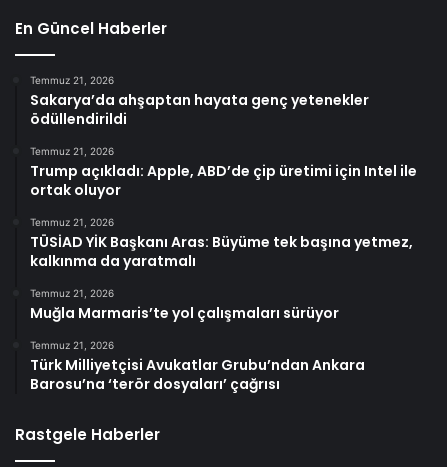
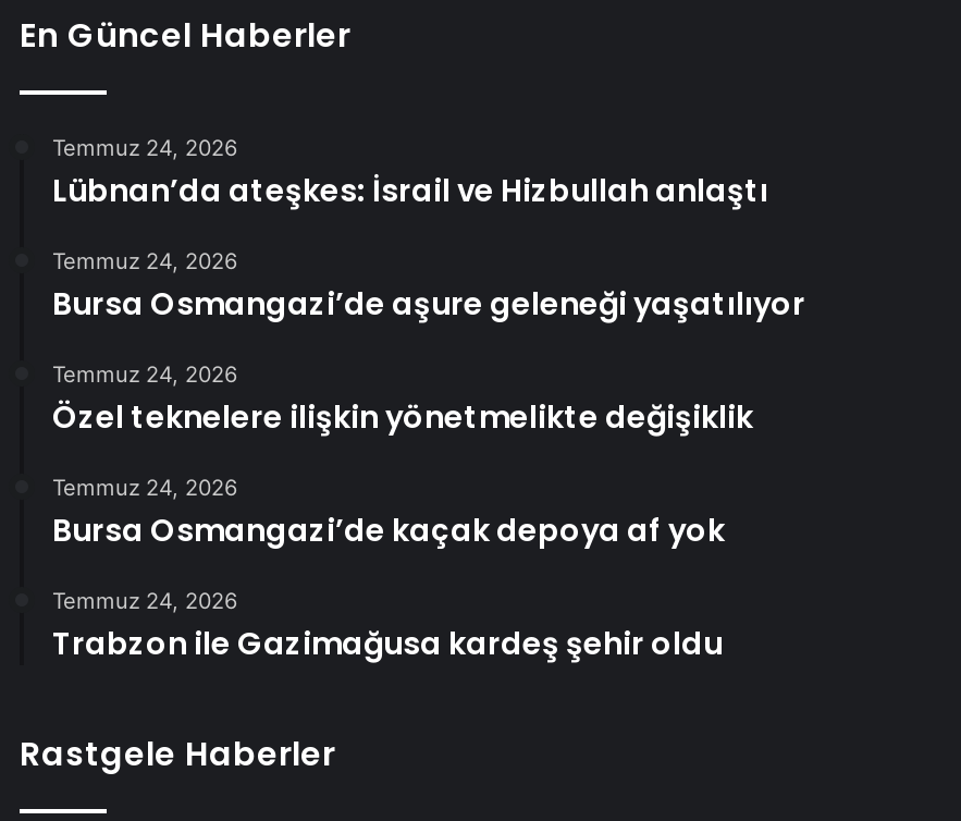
[30,74,369,129] Temmuz 21, 2026 | Sakarya’da ahşaptan hayata genç yetenekler | ödüllendirildi -> [52,134,768,213] Temmuz 24, 2026 | Lübnan’da ateşkes: İsrail ve Hizbullah anlaştı
[30,145,417,200] Temmuz 21, 2026 | Trump açıkladı: Apple, ABD’de çip üretimi için Intel ile | ortak oluyor -> [52,247,805,326] Temmuz 24, 2026 | Bursa Osmangazi’de aşure geleneği yaşatılıyor
[30,216,413,271] Temmuz 21, 2026 | TÜSİAD YİK Başkanı Aras: Büyüme tek başına yetmez, | kalkınma da yaratmalı -> [52,361,753,439] Temmuz 24, 2026 | Özel teknelere ilişkin yönetmelikte değişiklik
[30,287,339,323] Temmuz 21, 2026 | Muğla Marmaris’te yol çalışmaları sürüyor -> [52,474,725,552] Temmuz 24, 2026 | Bursa Osmangazi’de kaçak depoya af yok
[30,339,365,394] Temmuz 21, 2026 | Türk Milliyetçisi Avukatlar Grubu’ndan Ankara | Barosu’na ‘terör dosyaları’ çağrısı -> [52,587,723,666] Temmuz 24, 2026 | Trabzon ile Gazimağusa kardeş şehir oldu

